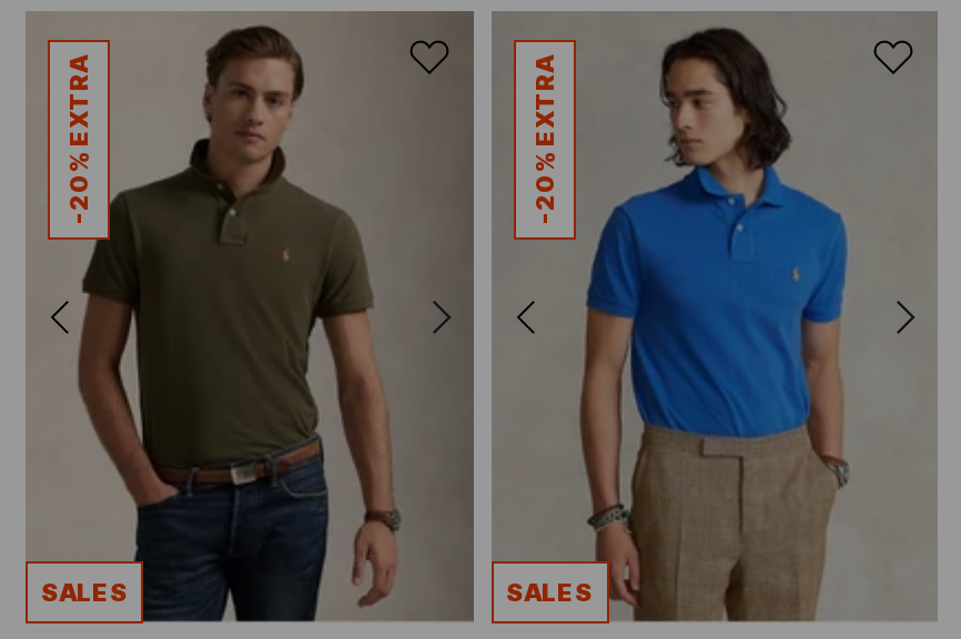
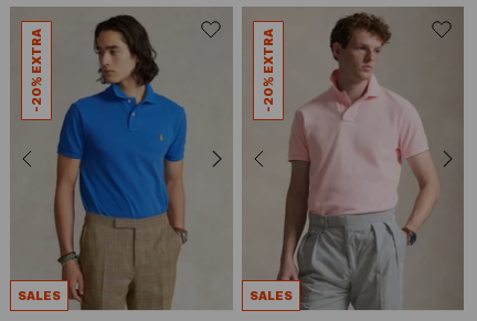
[77,13,474,623] [image] -> [36,9,232,311] [image]
[565,16,935,623] [image] -> [276,8,464,310] [image]

